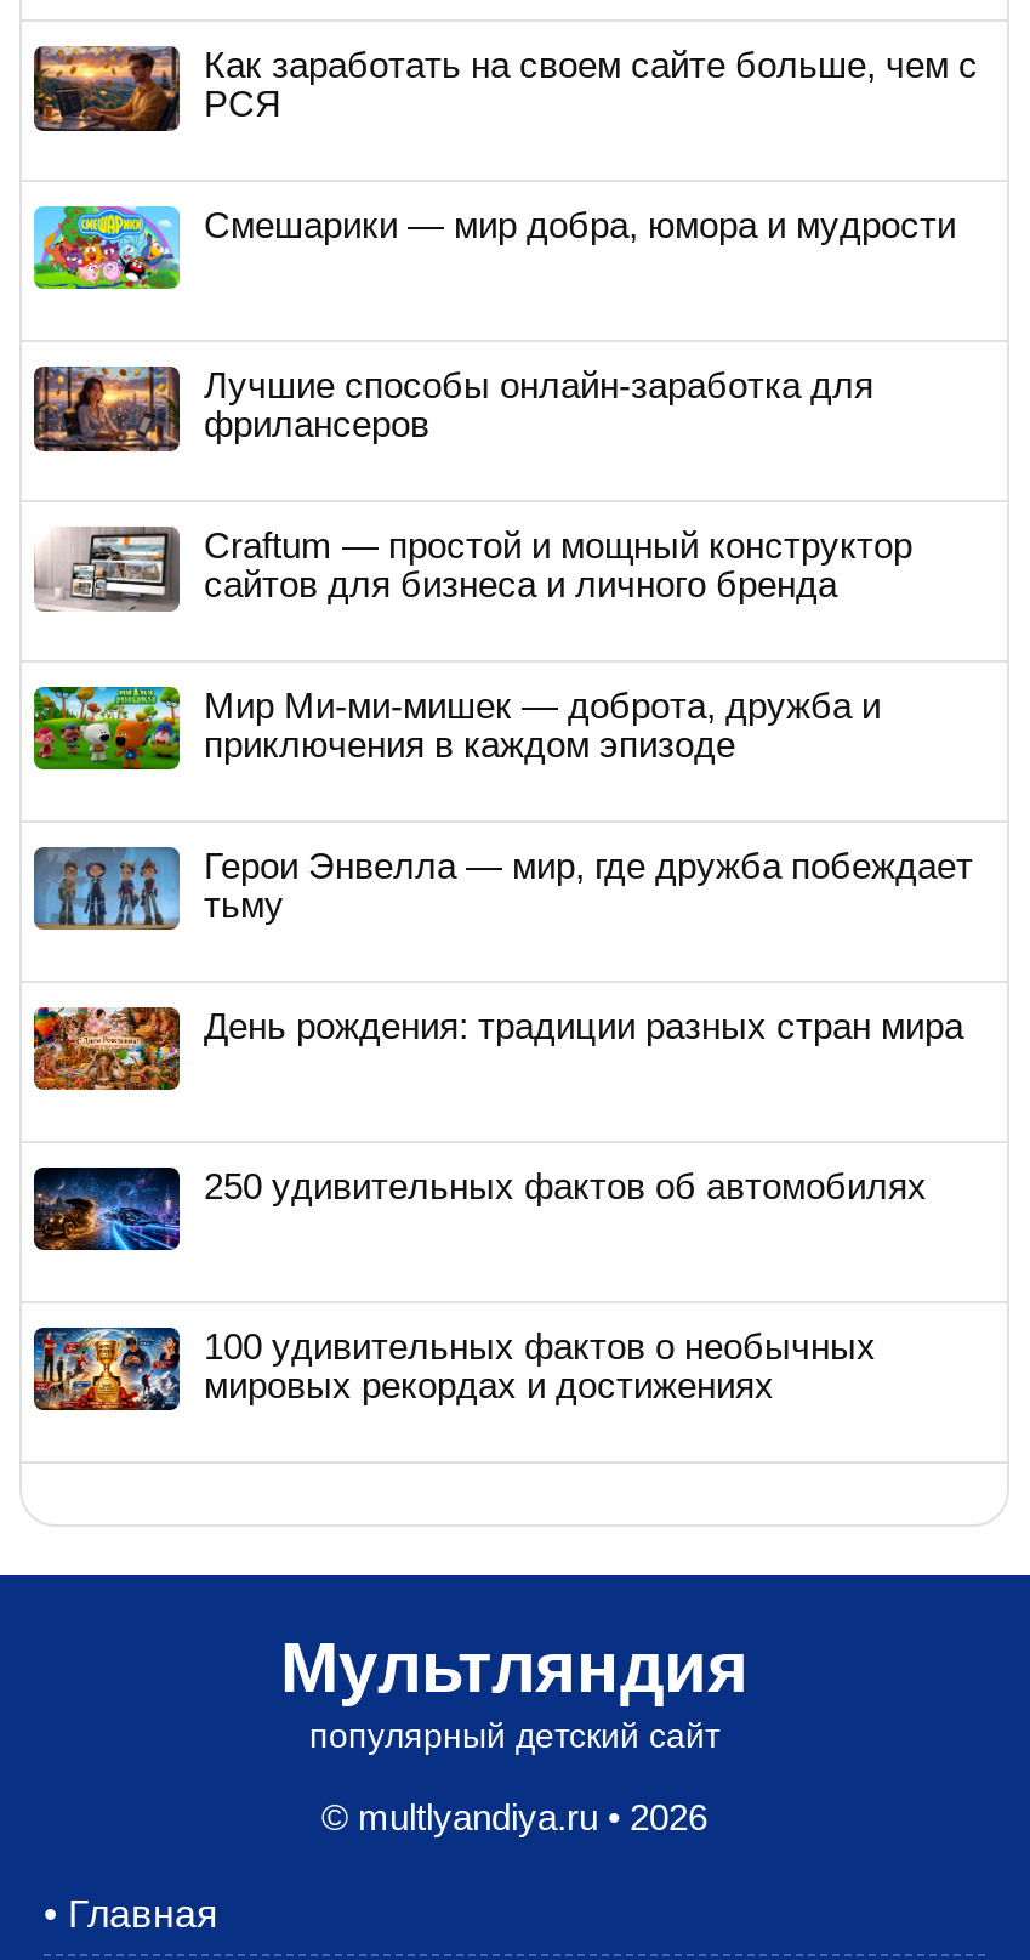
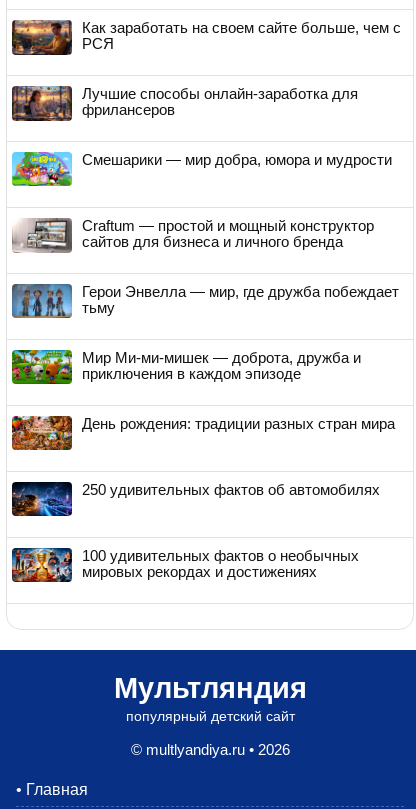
moved [32,204,956,291] -> [11,151,392,187]: [image] | Смешарики — мир добра, юмора и мудрости
moved [32,362,873,456] -> [11,84,358,123]: [image] | Лучшие способы онлайн-заработка для | фрилансеров
moved [32,684,881,772] -> [12,349,361,385]: [image] | Мир Ми-ми-мишек — доброта, дружба и | приключения в каждом эпизоде
moved [32,845,973,932] -> [11,283,399,319]: [image] | Герои Энвелла — мир, где дружба побеждает | тьму

